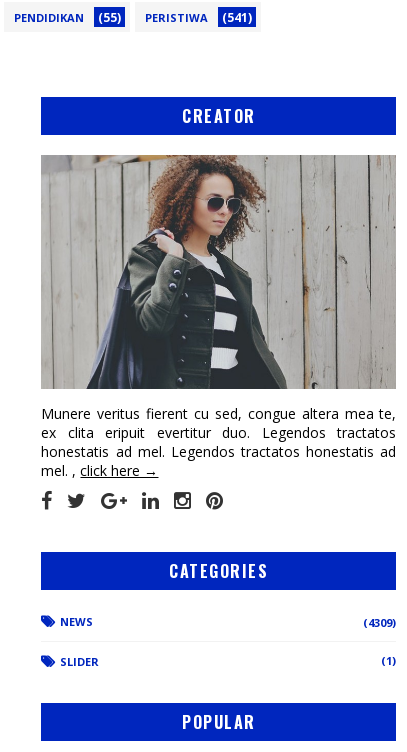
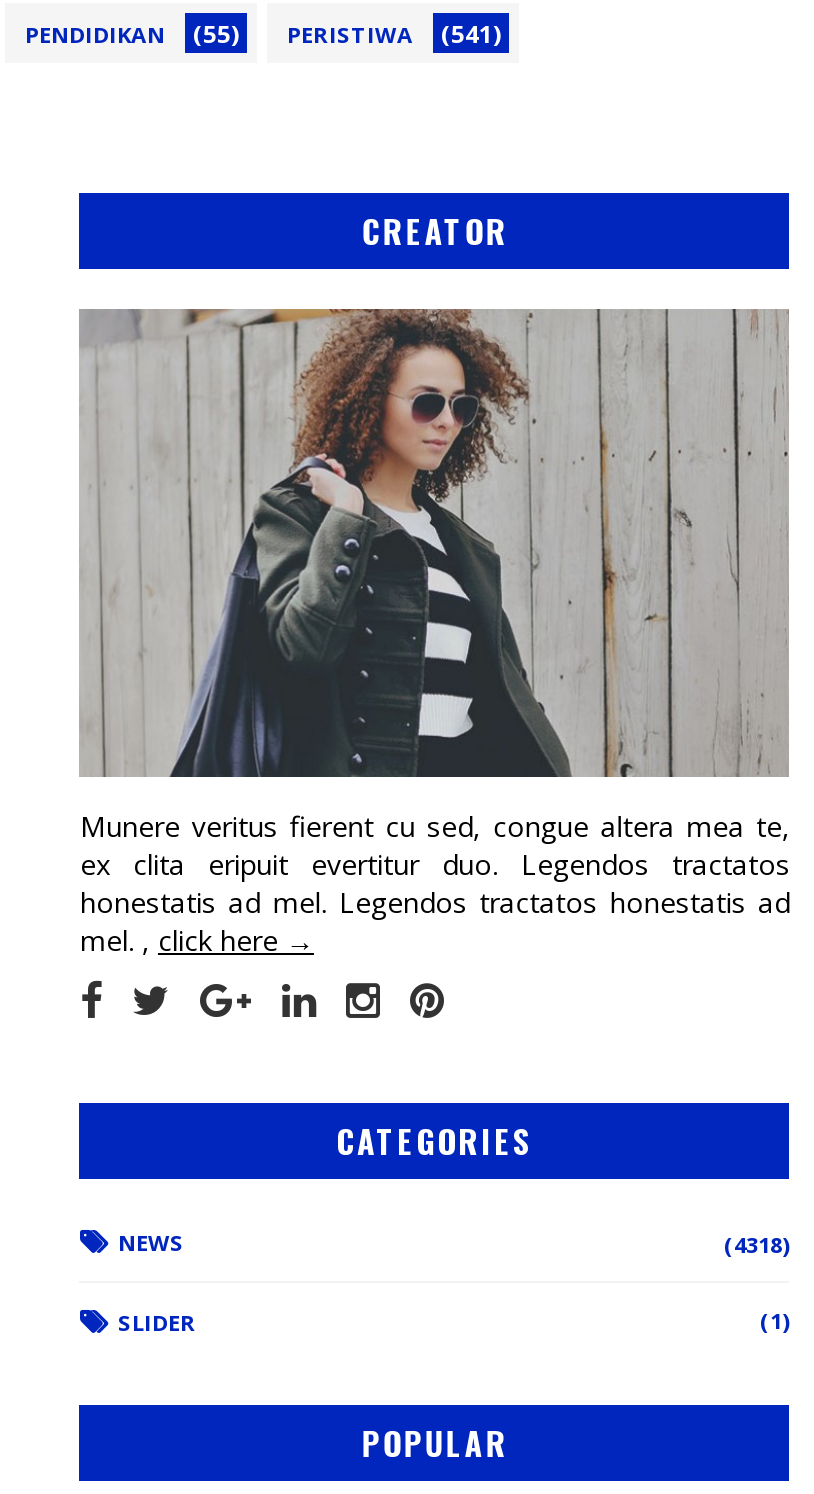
[363,615,396,630] (4309) -> [724,1230,790,1260] (4318)

